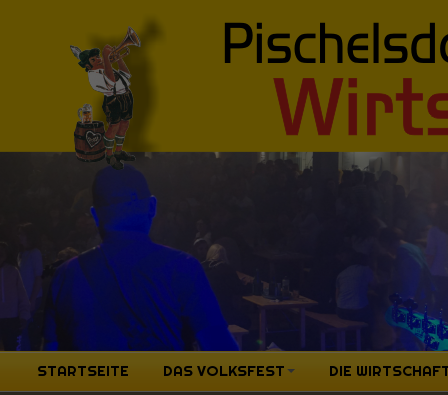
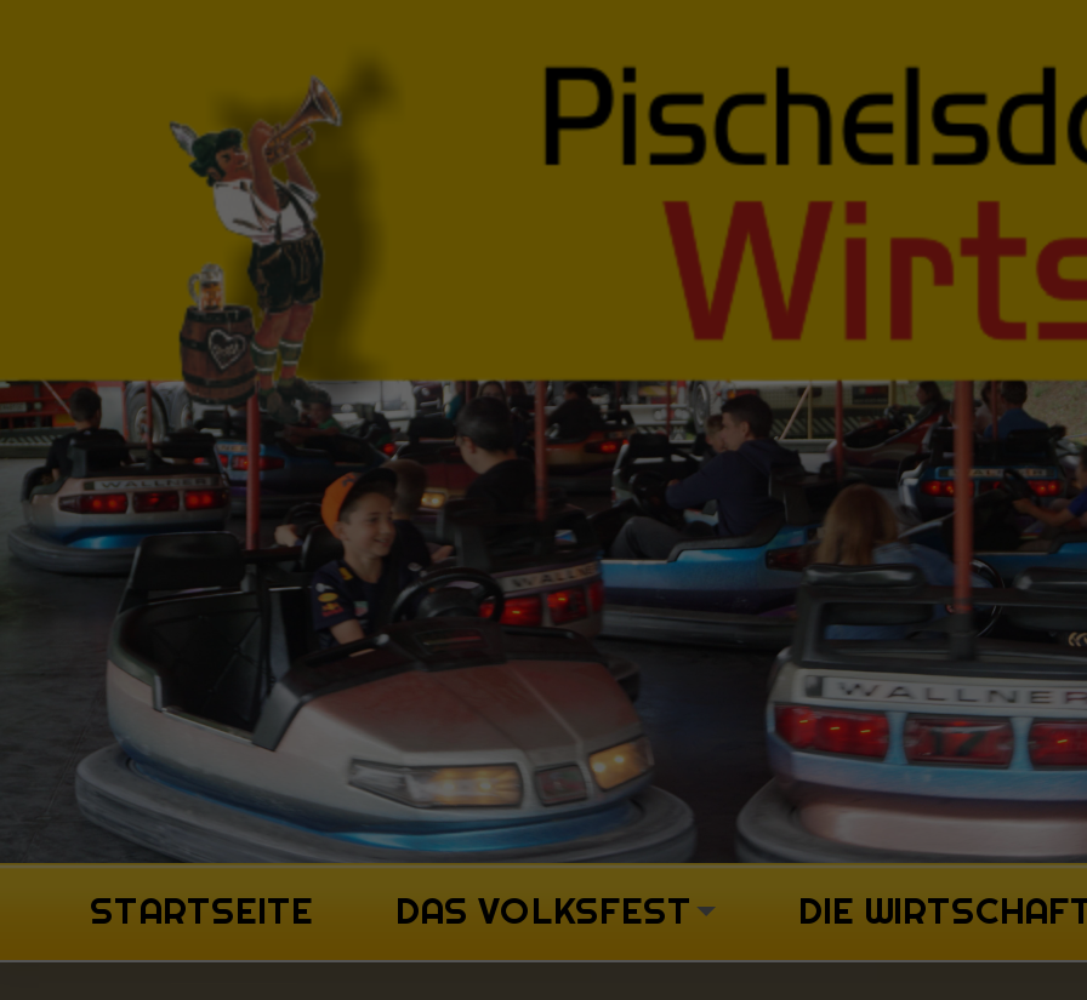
[3,151,445,352] [image] -> [7,378,1080,865] [image]

